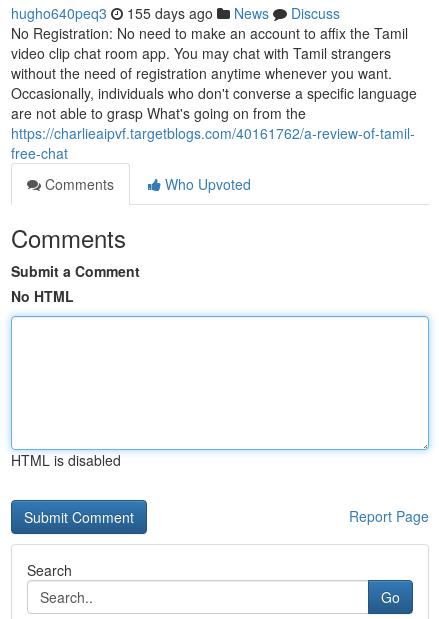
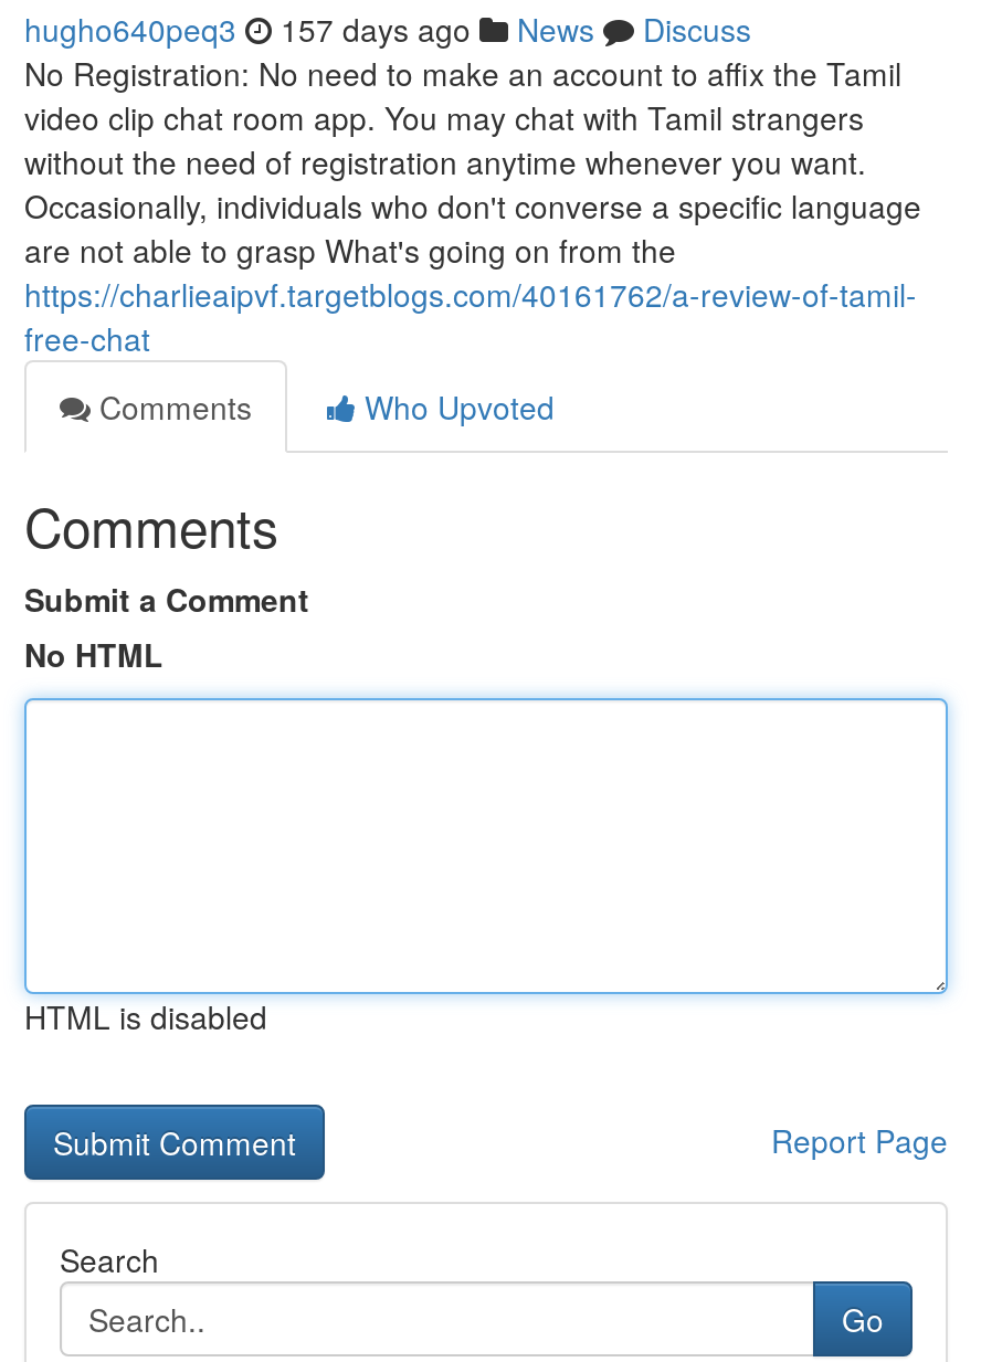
[11,3,340,23] hugho640peq3 155 days ago News Discuss -> [24,7,751,51] hugho640peq3 157 days ago News Discuss

